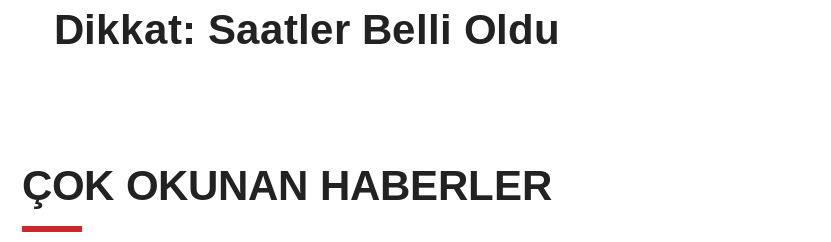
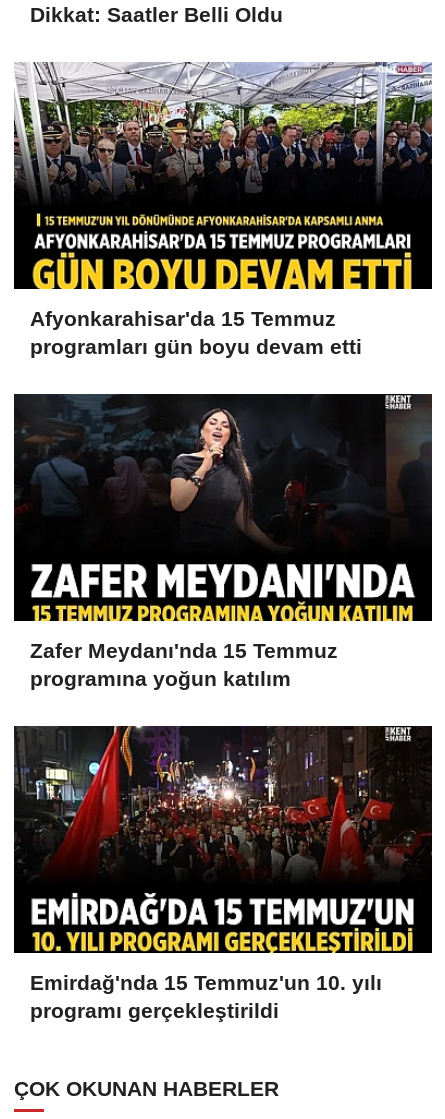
none -> [13,61,433,357] [image] | Afyonkarahisar'da 15 Temmuz | programları gün boyu devam etti
none -> [13,393,433,689] [image] | Zafer Meydanı'nda 15 Temmuz | programına yoğun katılım
none -> [13,725,433,1021] [image] | Emirdağ'nda 15 Temmuz'un 10. yılı | programı gerçekleştirildi

